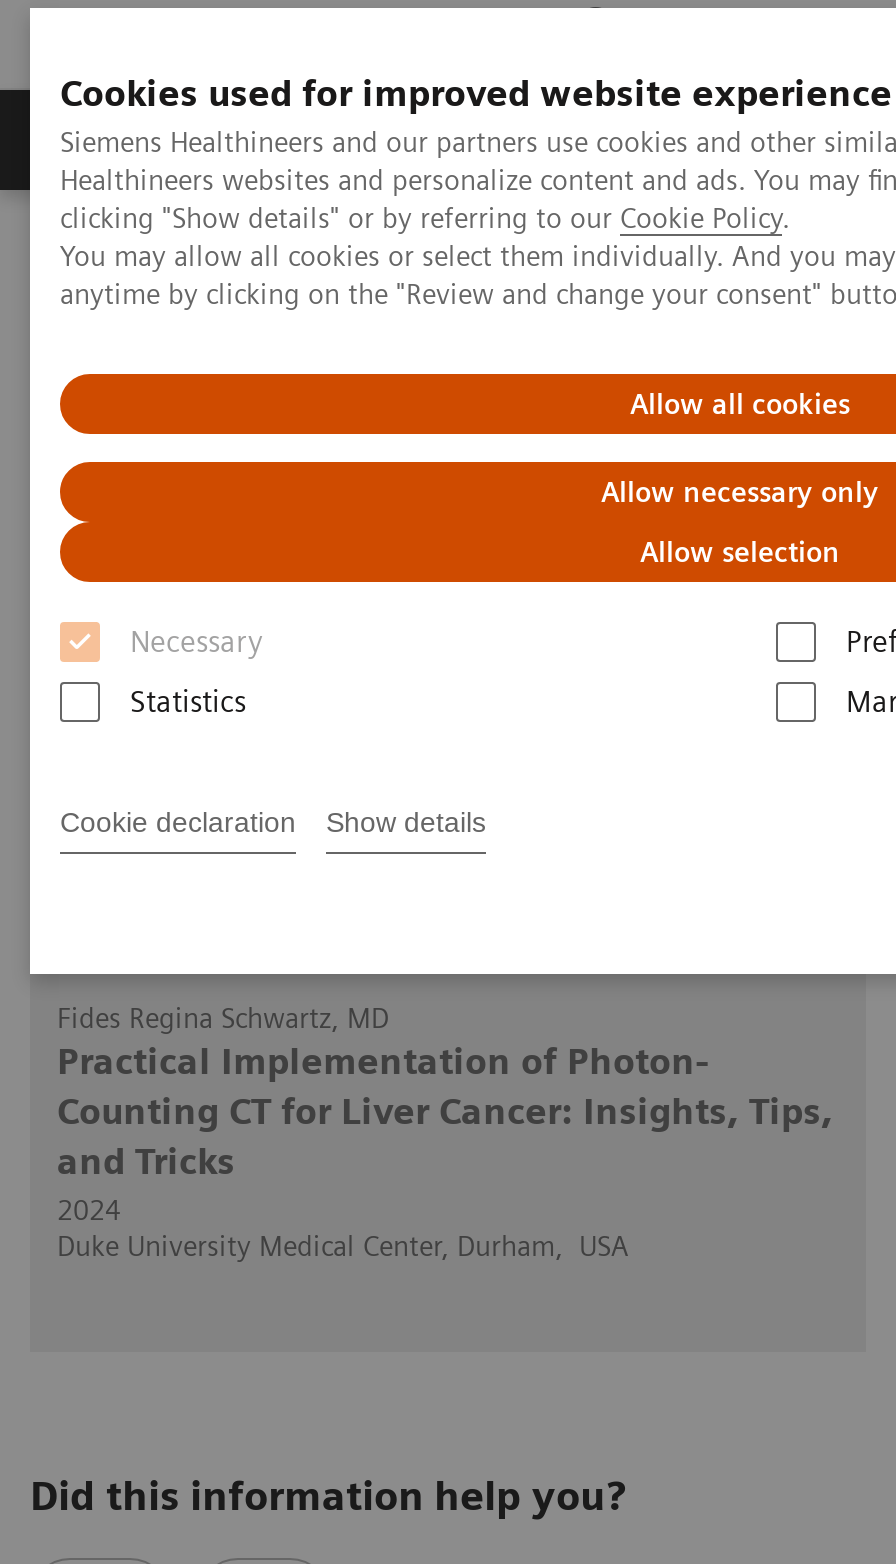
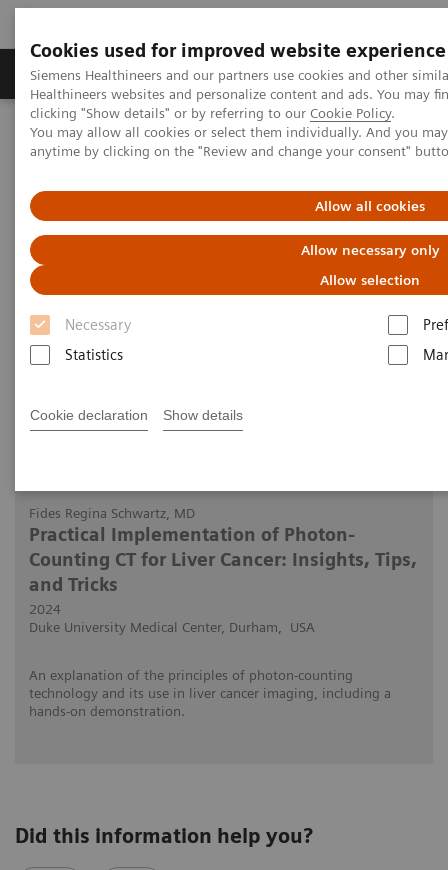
none -> [28,666,390,718] An explanation of the principles of photon-counting | technology and its use in liver cancer imaging, including a | hands-on demonstration.

